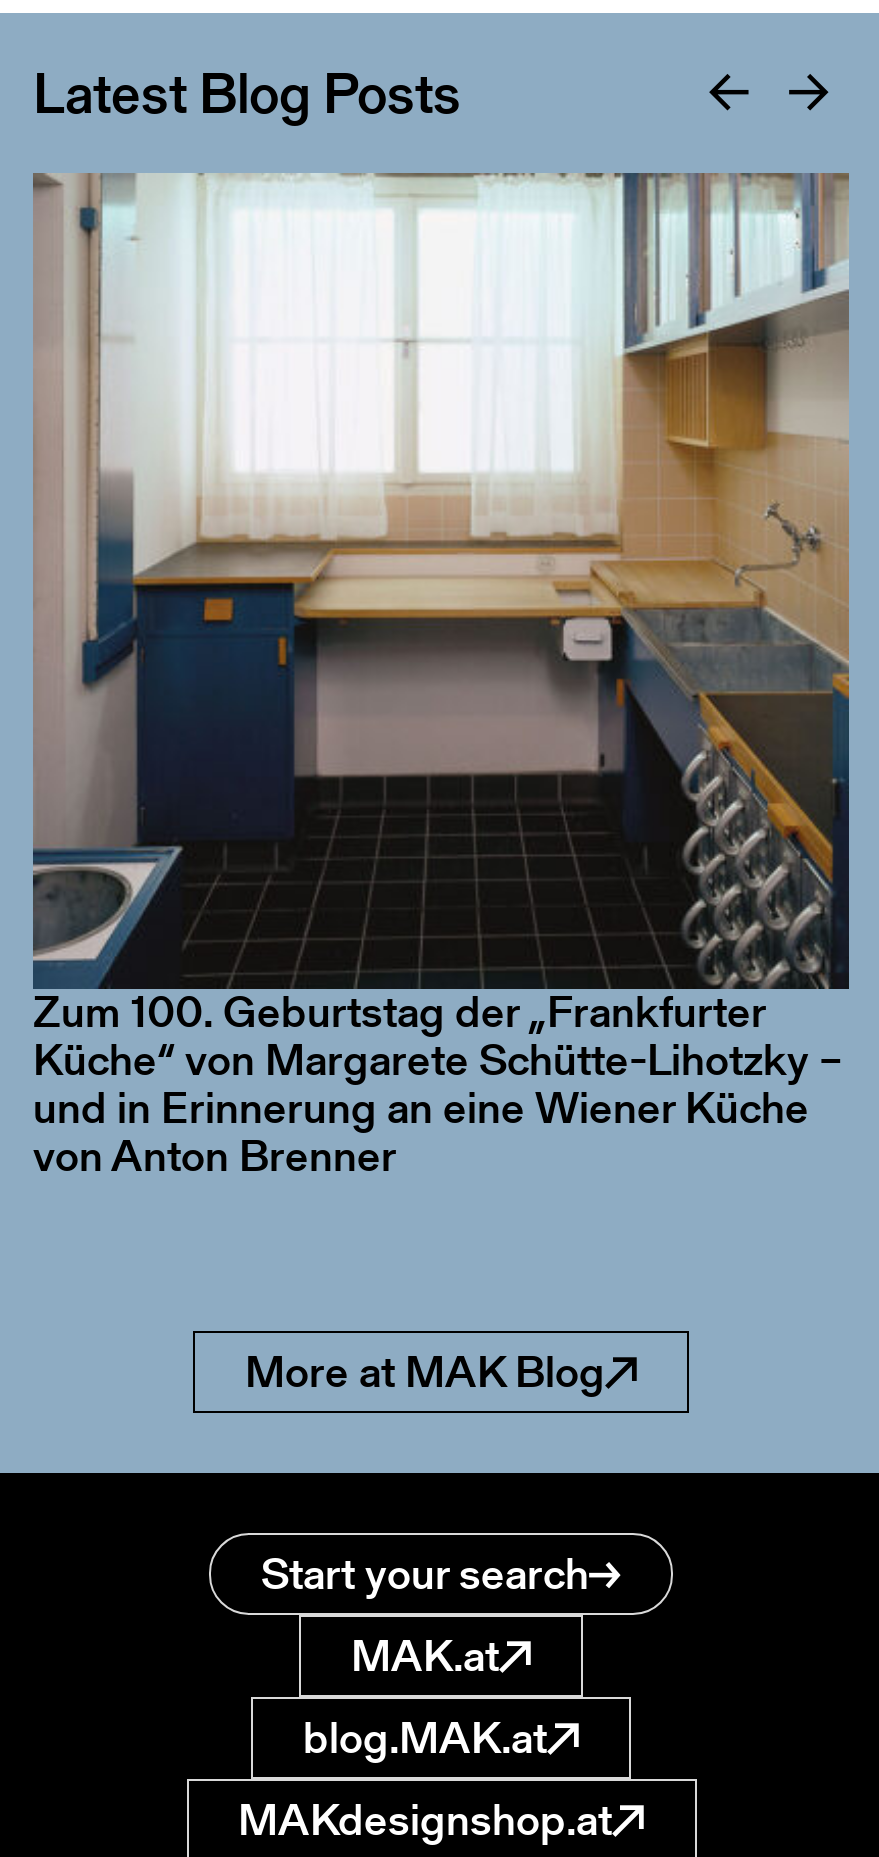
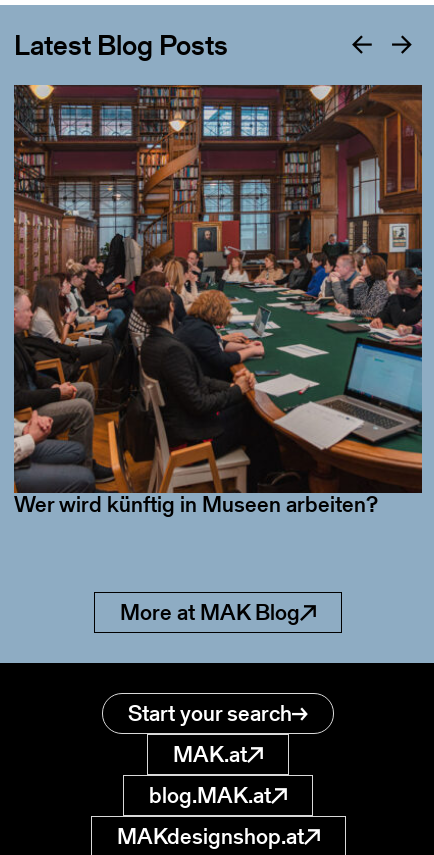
[33,173,851,983] [image] -> [13,84,423,434] [image]
[33,981,843,1187] Zum 100. Geburtstag der „Frankfurter | Küche“ von Margarete Schütte-Lihotzky – | und in Erinnerung an eine Wiener Küche | von Anton Brenner -> [14,489,378,520] Wer wird künftig in Museen arbeiten?

